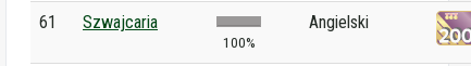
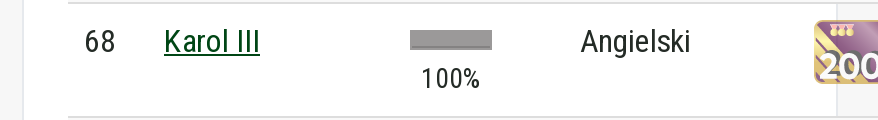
[39,12,158,32] 61 | Szwajcaria -> [84,22,260,60] 68 | Karol III

